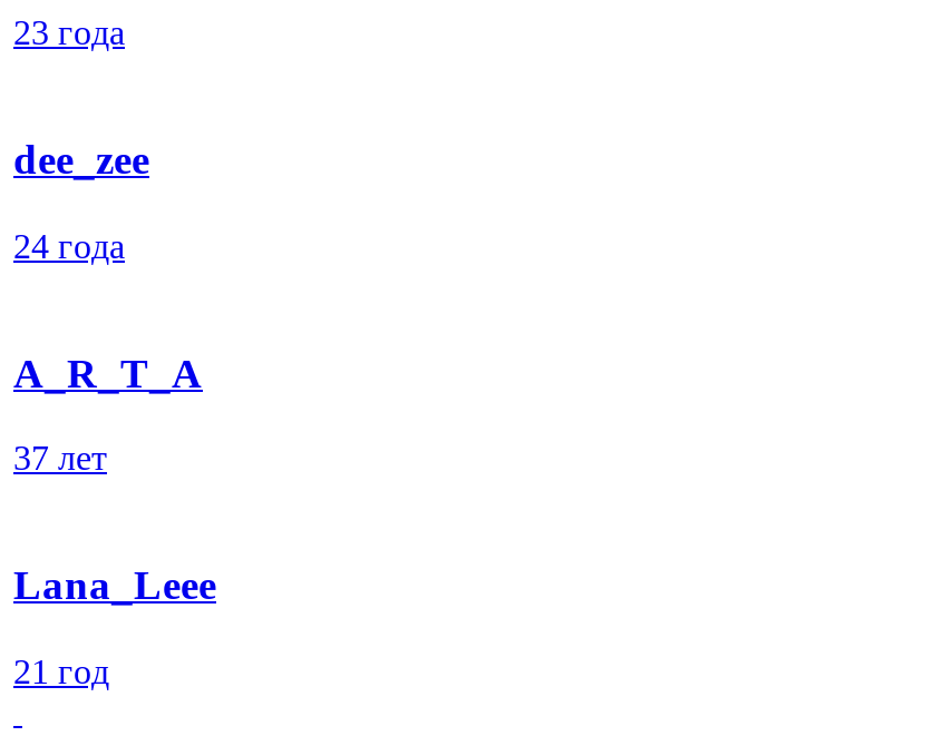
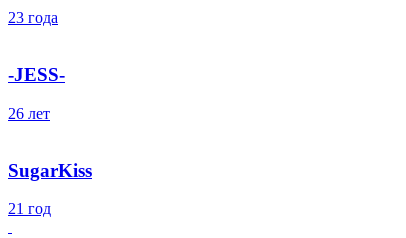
[13,136,216,608] dee_zee | 24 года | A_R_T_A | 37 лет | Lana_Leee -> [8,64,92,181] -JESS- | 26 лет | SugarKiss

